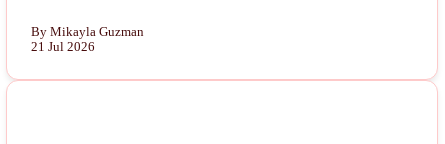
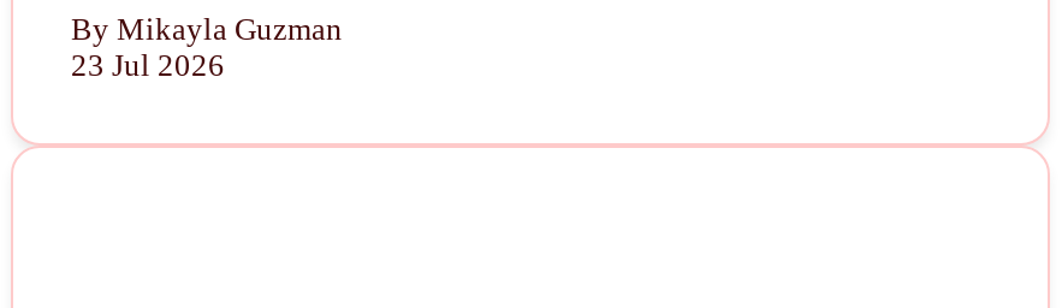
[31,40,95,54] 21 Jul 2026 -> [71,50,225,84] 23 Jul 2026

